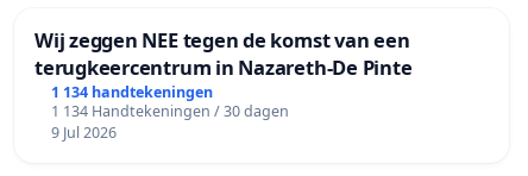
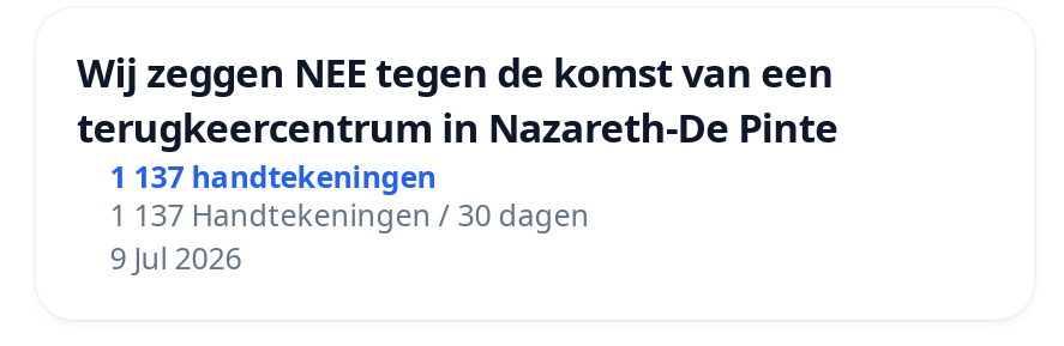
[51,82,213,102] 1 134 handtekeningen -> [110,156,436,197] 1 137 handtekeningen
[51,101,289,121] 1 134 Handtekeningen / 30 dagen -> [110,195,590,235] 1 137 Handtekeningen / 30 dagen

